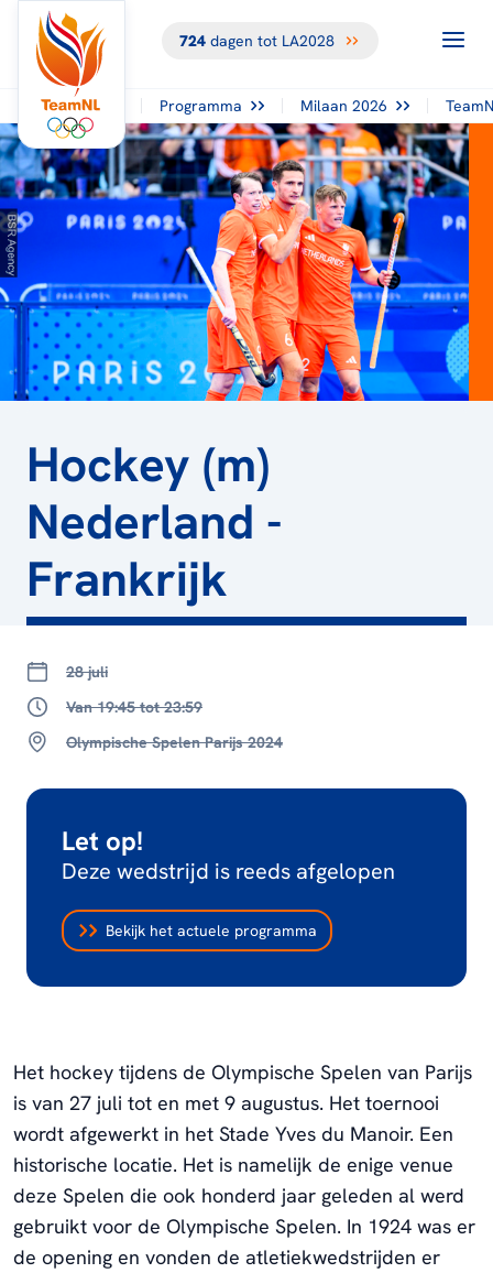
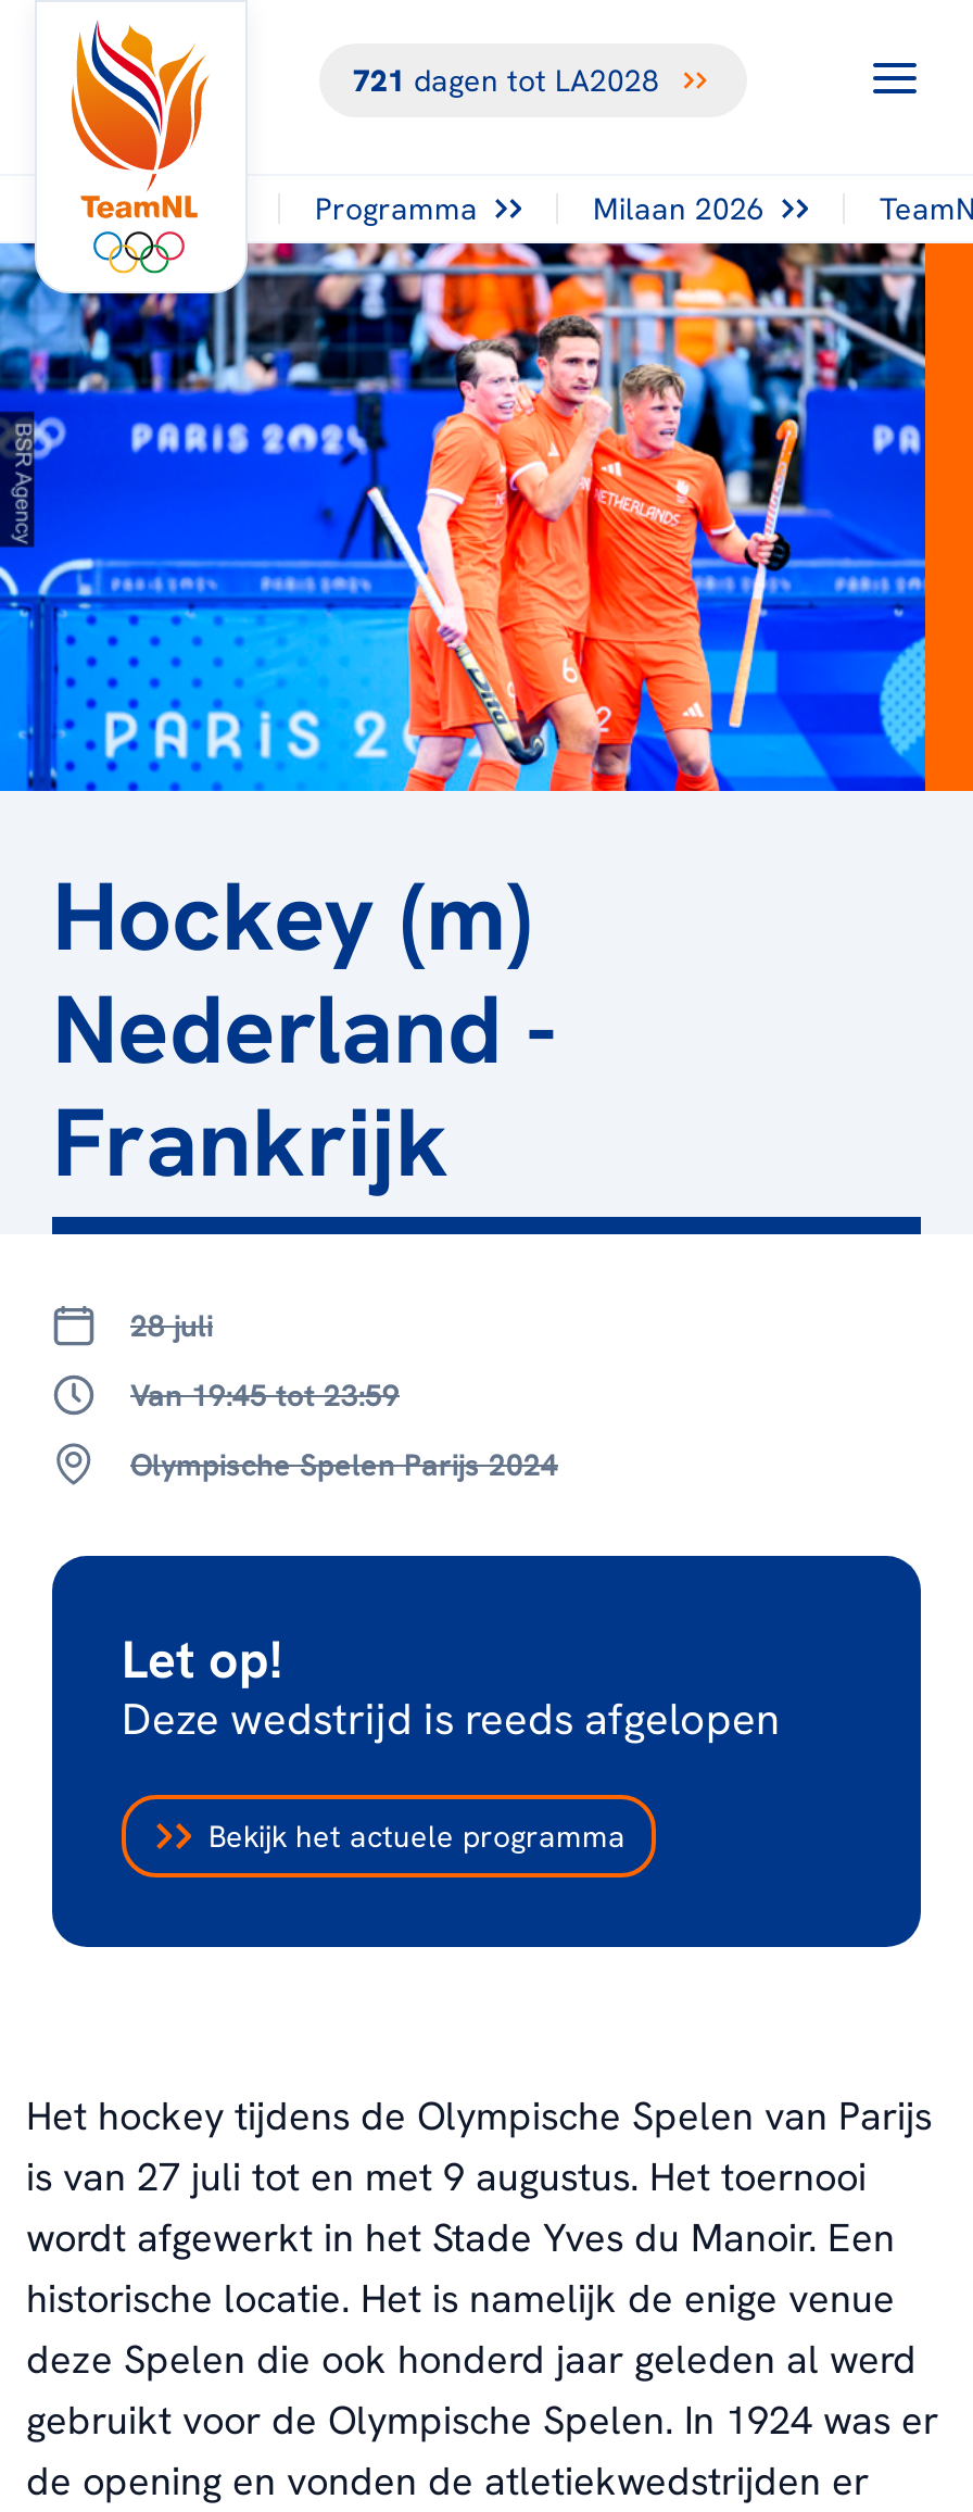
[179,31,334,51] 724 dagen tot LA2028 -> [353,61,659,100] 721 dagen tot LA2028

